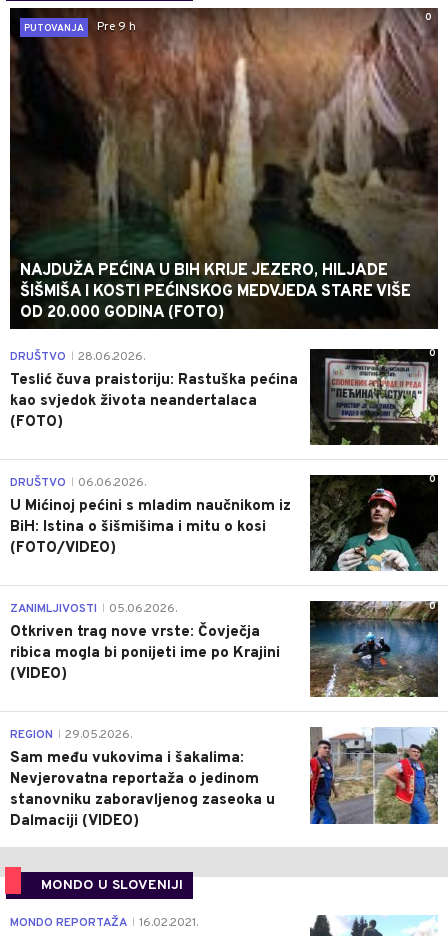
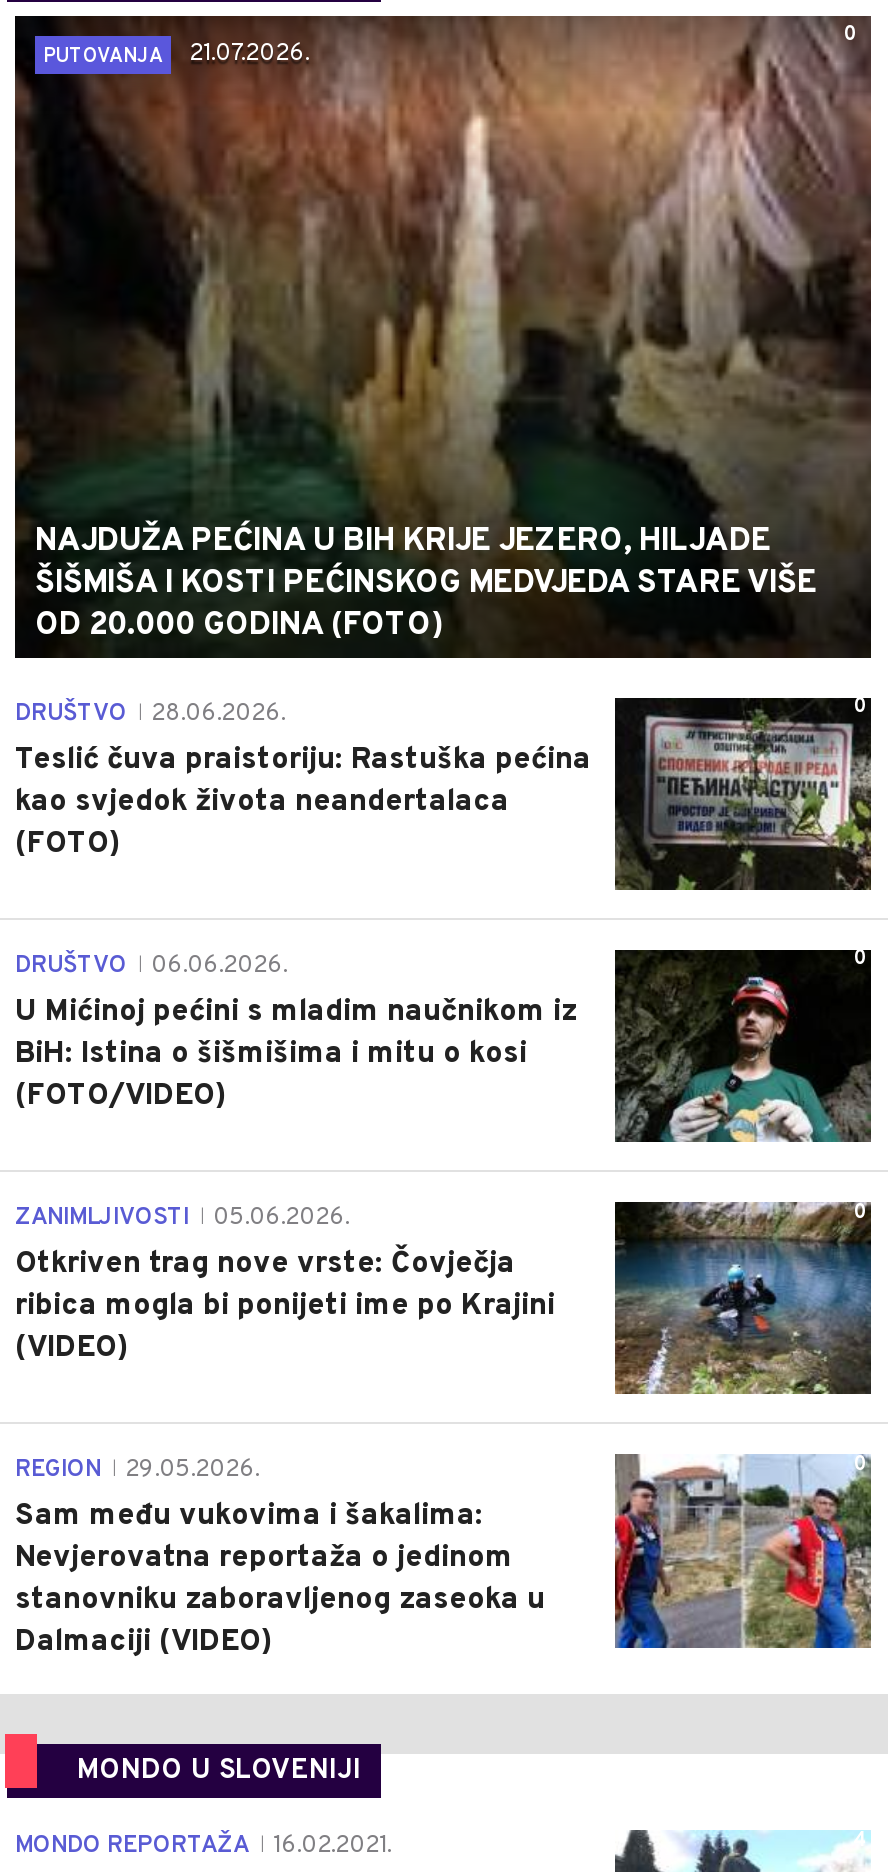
[24,19,136,35] PUTOVANJA Pre 9 h -> [43,38,309,70] PUTOVANJA 21.07.2026.

